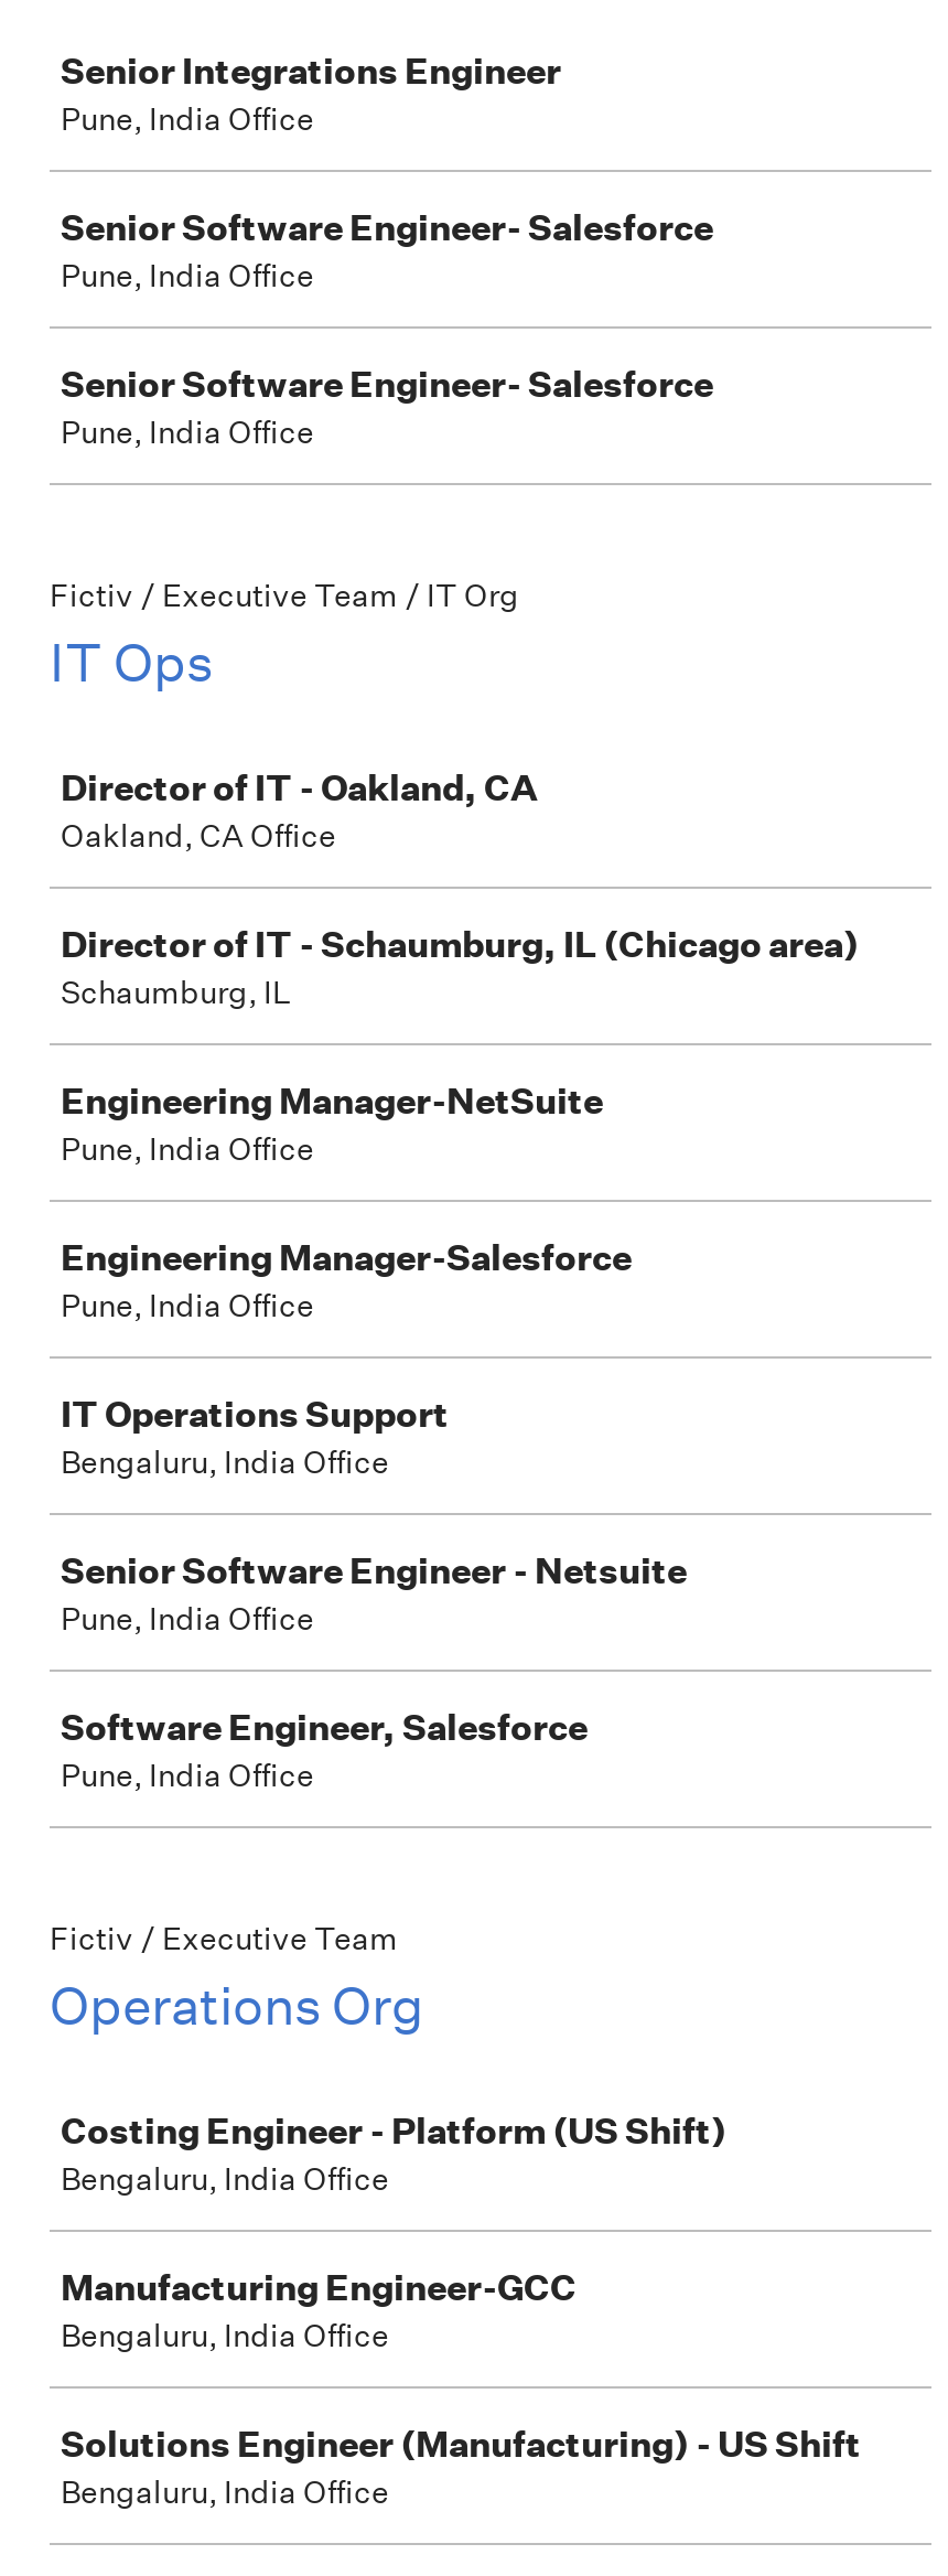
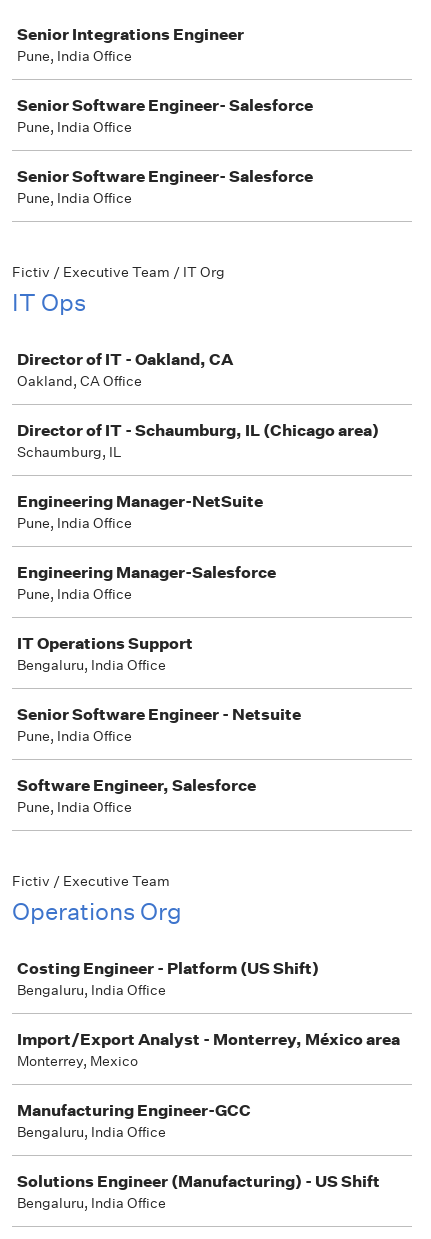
none -> [17,1029,400,1070] Import/Export Analyst - Monterrey, México area | Monterrey, Mexico

